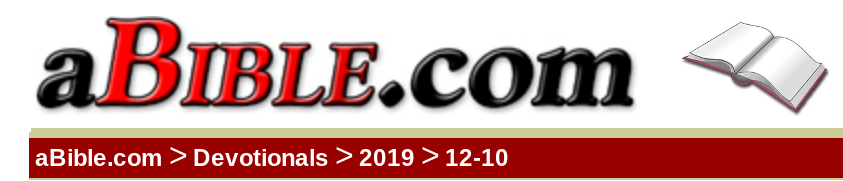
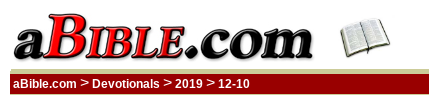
[681,34,829,116] [image] -> [338,21,409,61] [image]

